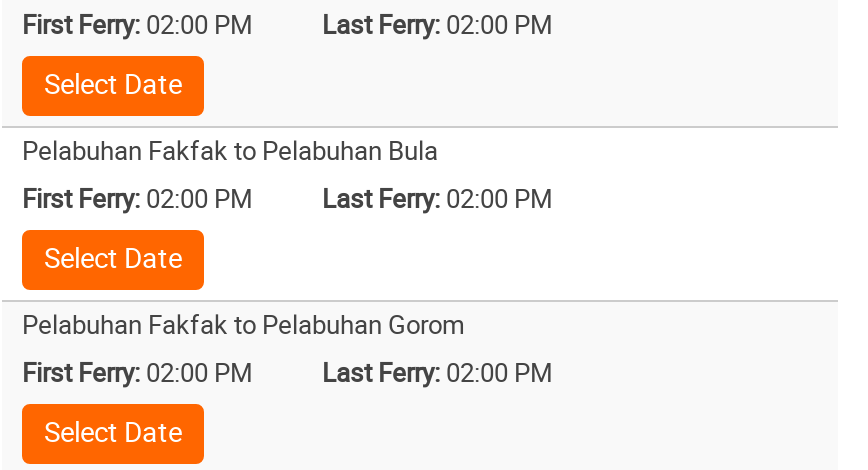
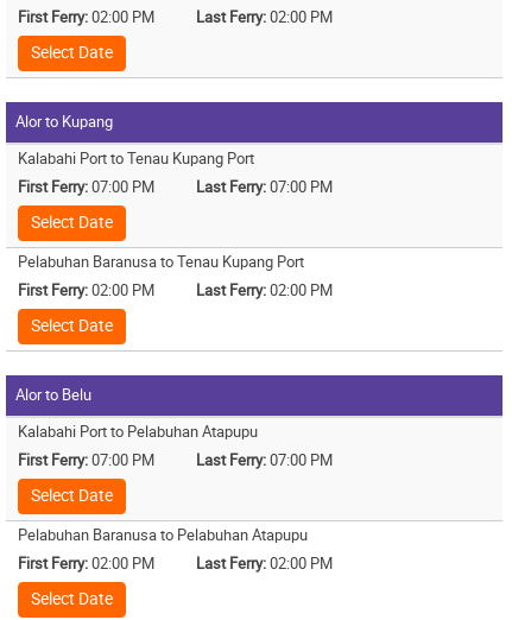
[22,136,438,166] Pelabuhan Fakfak to Pelabuhan Bula -> [15,113,333,271] Alor to Kupang | Kalabahi Port to Tenau Kupang Port | First Ferry: 07:00 PM | Last Ferry: 07:00 PM | Select Date | Pelabuhan Baranusa to Tenau Kupang Port
[22,310,464,340] Pelabuhan Fakfak to Pelabuhan Gorom -> [15,386,333,544] Alor to Belu | Kalabahi Port to Pelabuhan Atapupu | First Ferry: 07:00 PM | Last Ferry: 07:00 PM | Select Date | Pelabuhan Baranusa to Pelabuhan Atapupu

